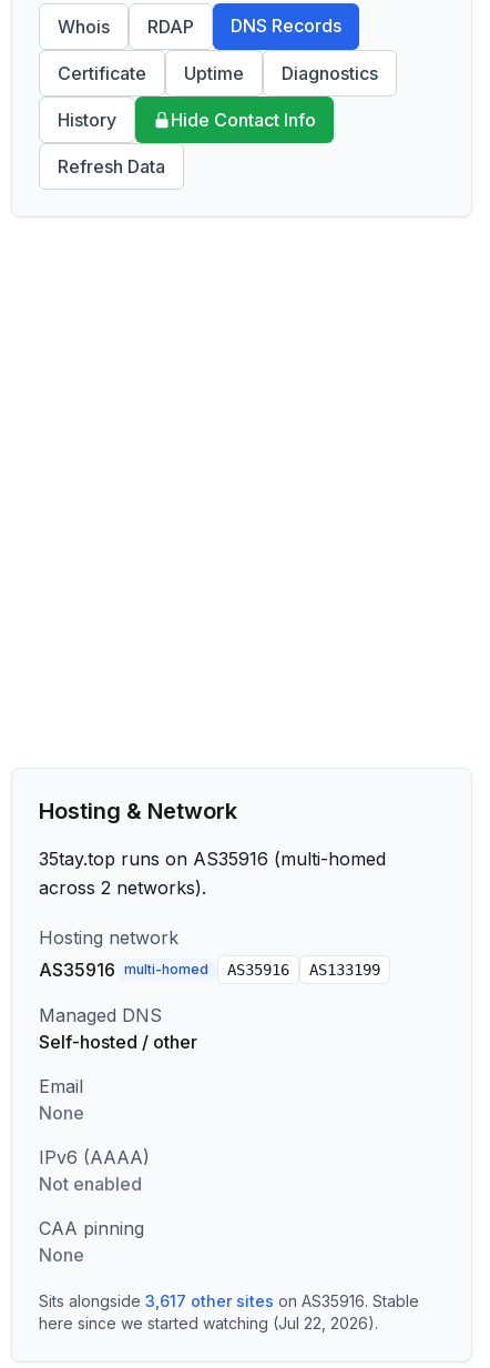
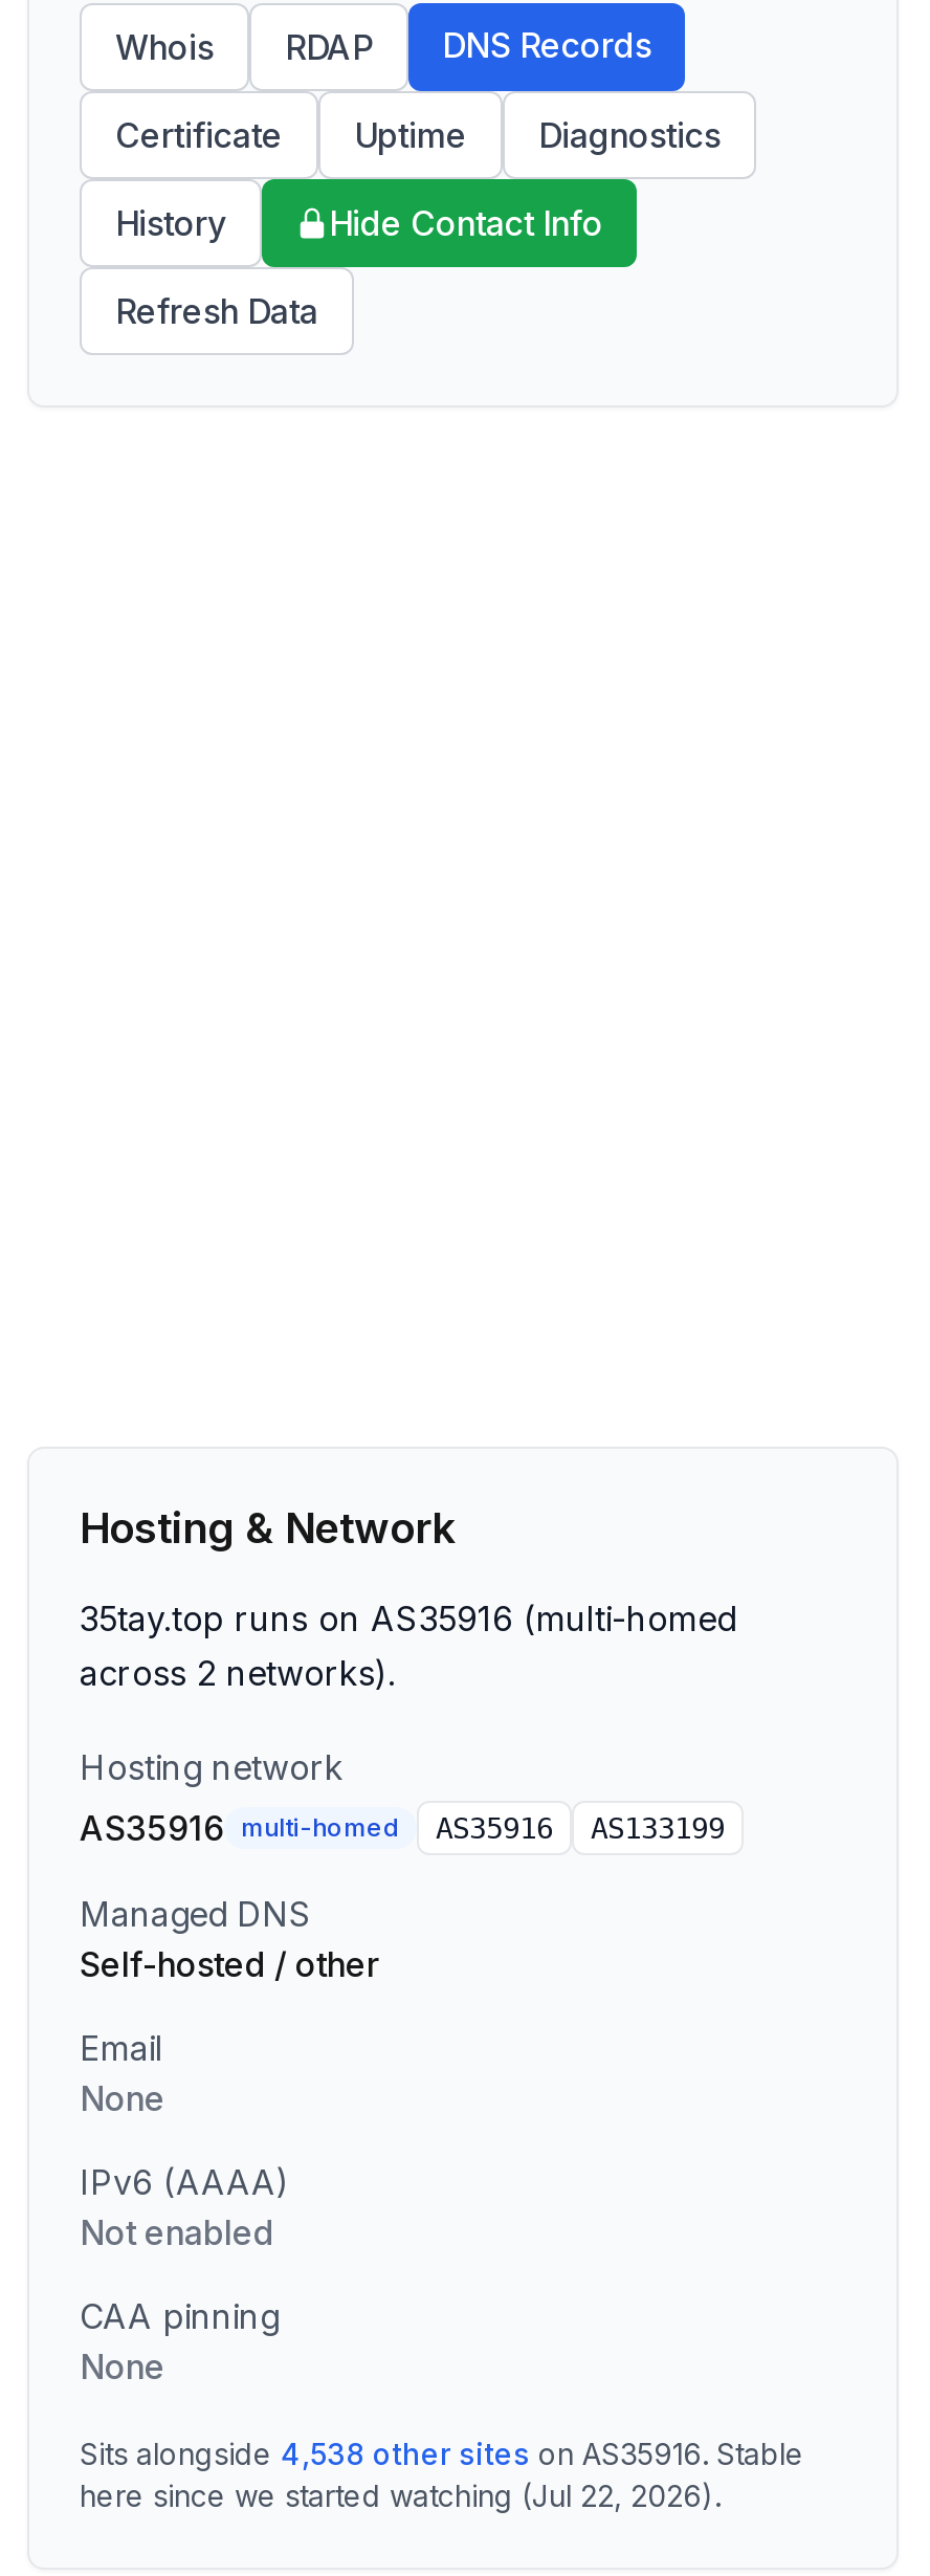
[39,1291,419,1310] Sits alongside 3,617 other sites on AS35916. Stable -> [80,2436,804,2471] Sits alongside 4,538 other sites on AS35916. Stable

